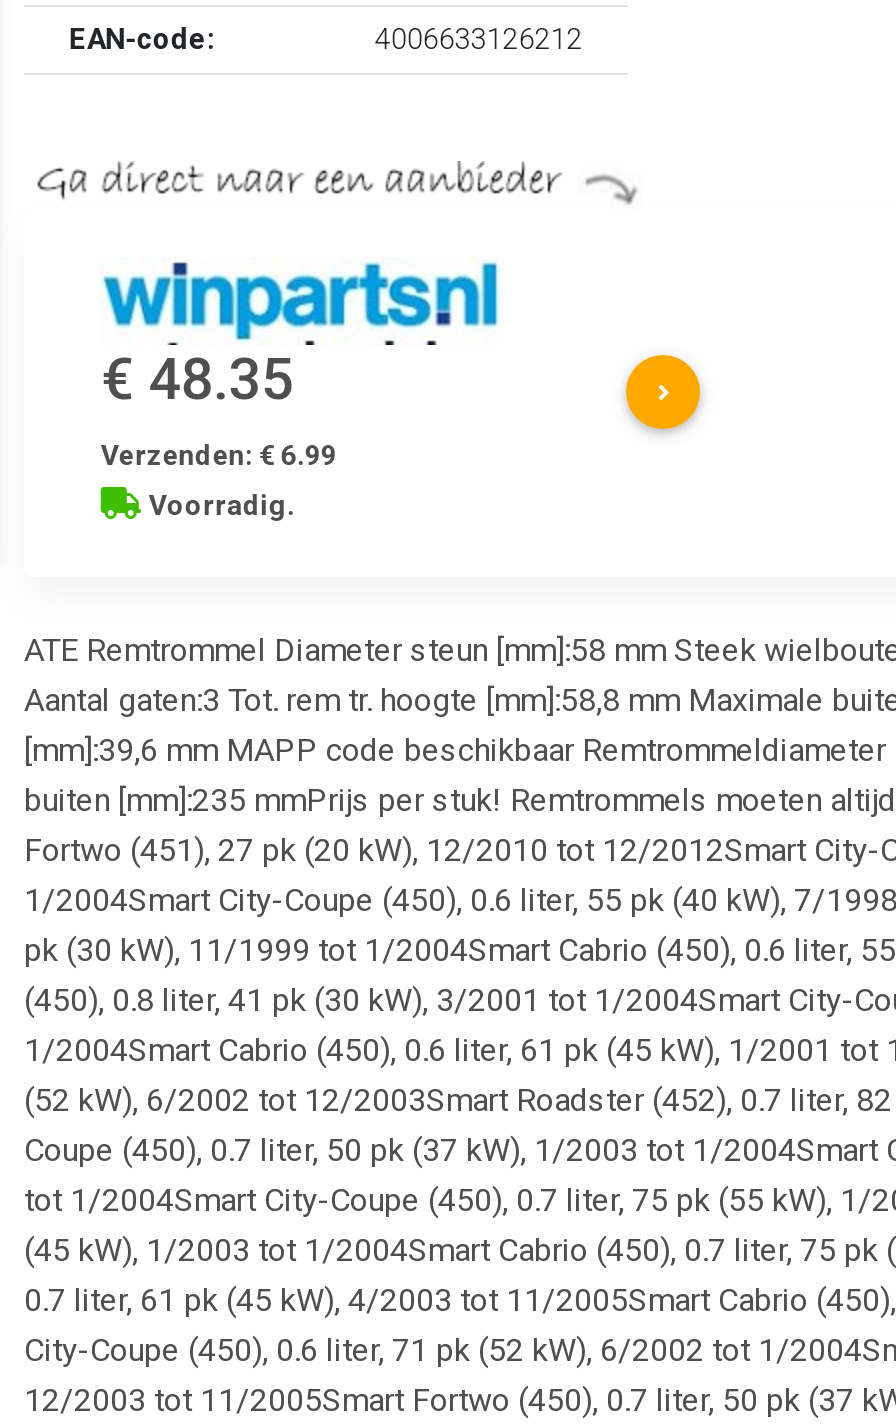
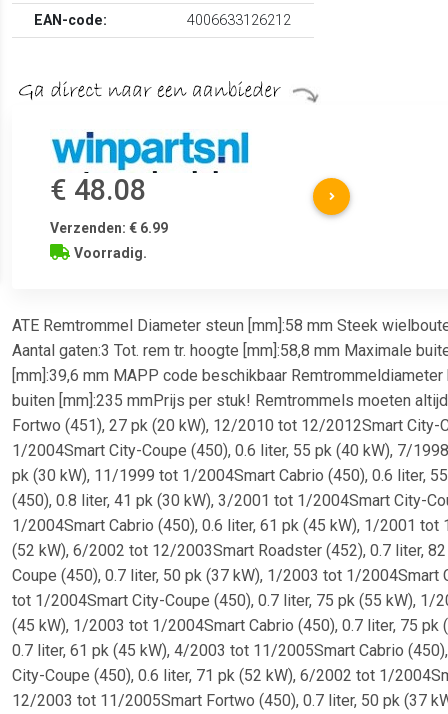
[101,345,293,413] € 48.35 -> [50,173,146,207] € 48.08

